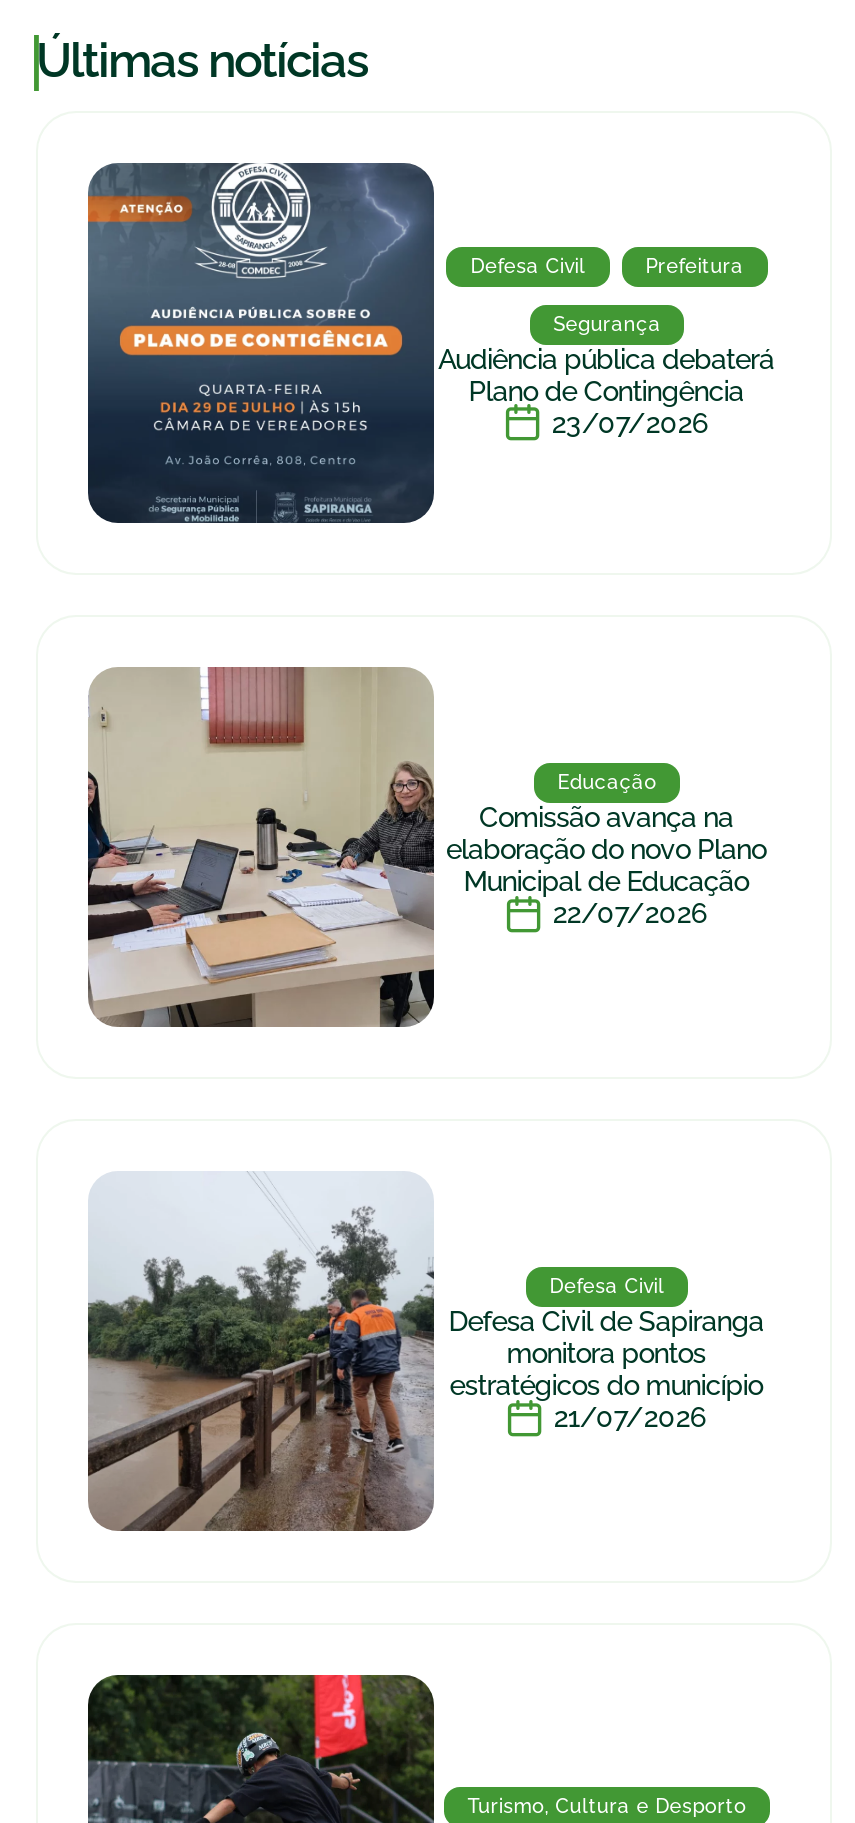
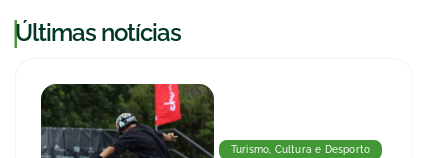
[86,161,774,525] [image] | Defesa Civil | Prefeitura | Segurança | Audiência pública debaterá | Plano de Contingência | 23/07/2026 -> none
[86,665,766,1029] [image] | Educação | Comissão avança na | elaboração do novo Plano | Municipal de Educação | 22/07/2026 -> none
[88,1173,764,1533] [image] | Defesa Civil | Defesa Civil de Sapiranga | monitora pontos | estratégicos do município | 21/07/2026 -> none

